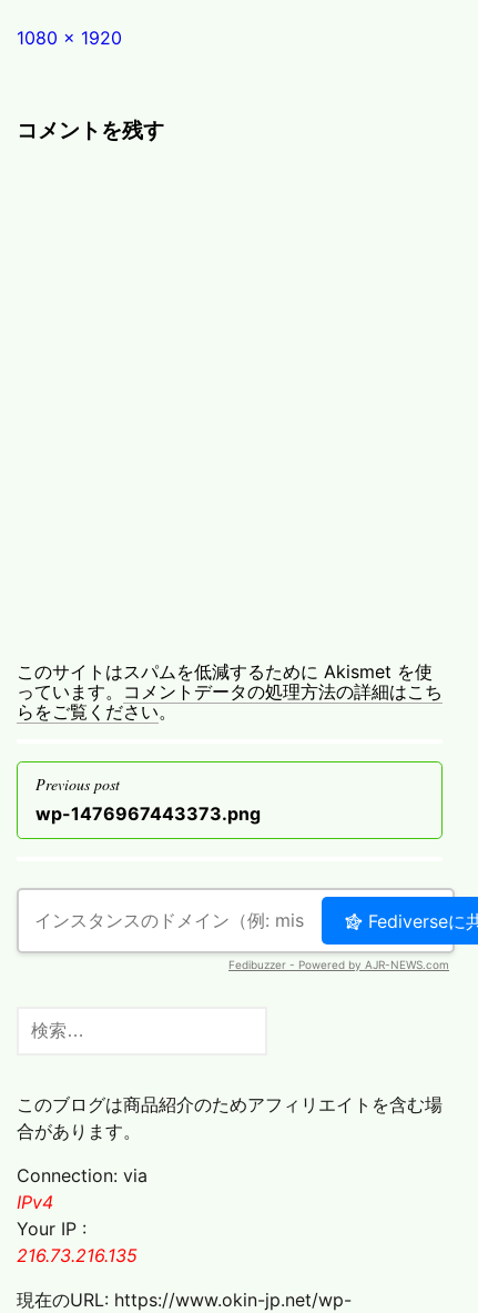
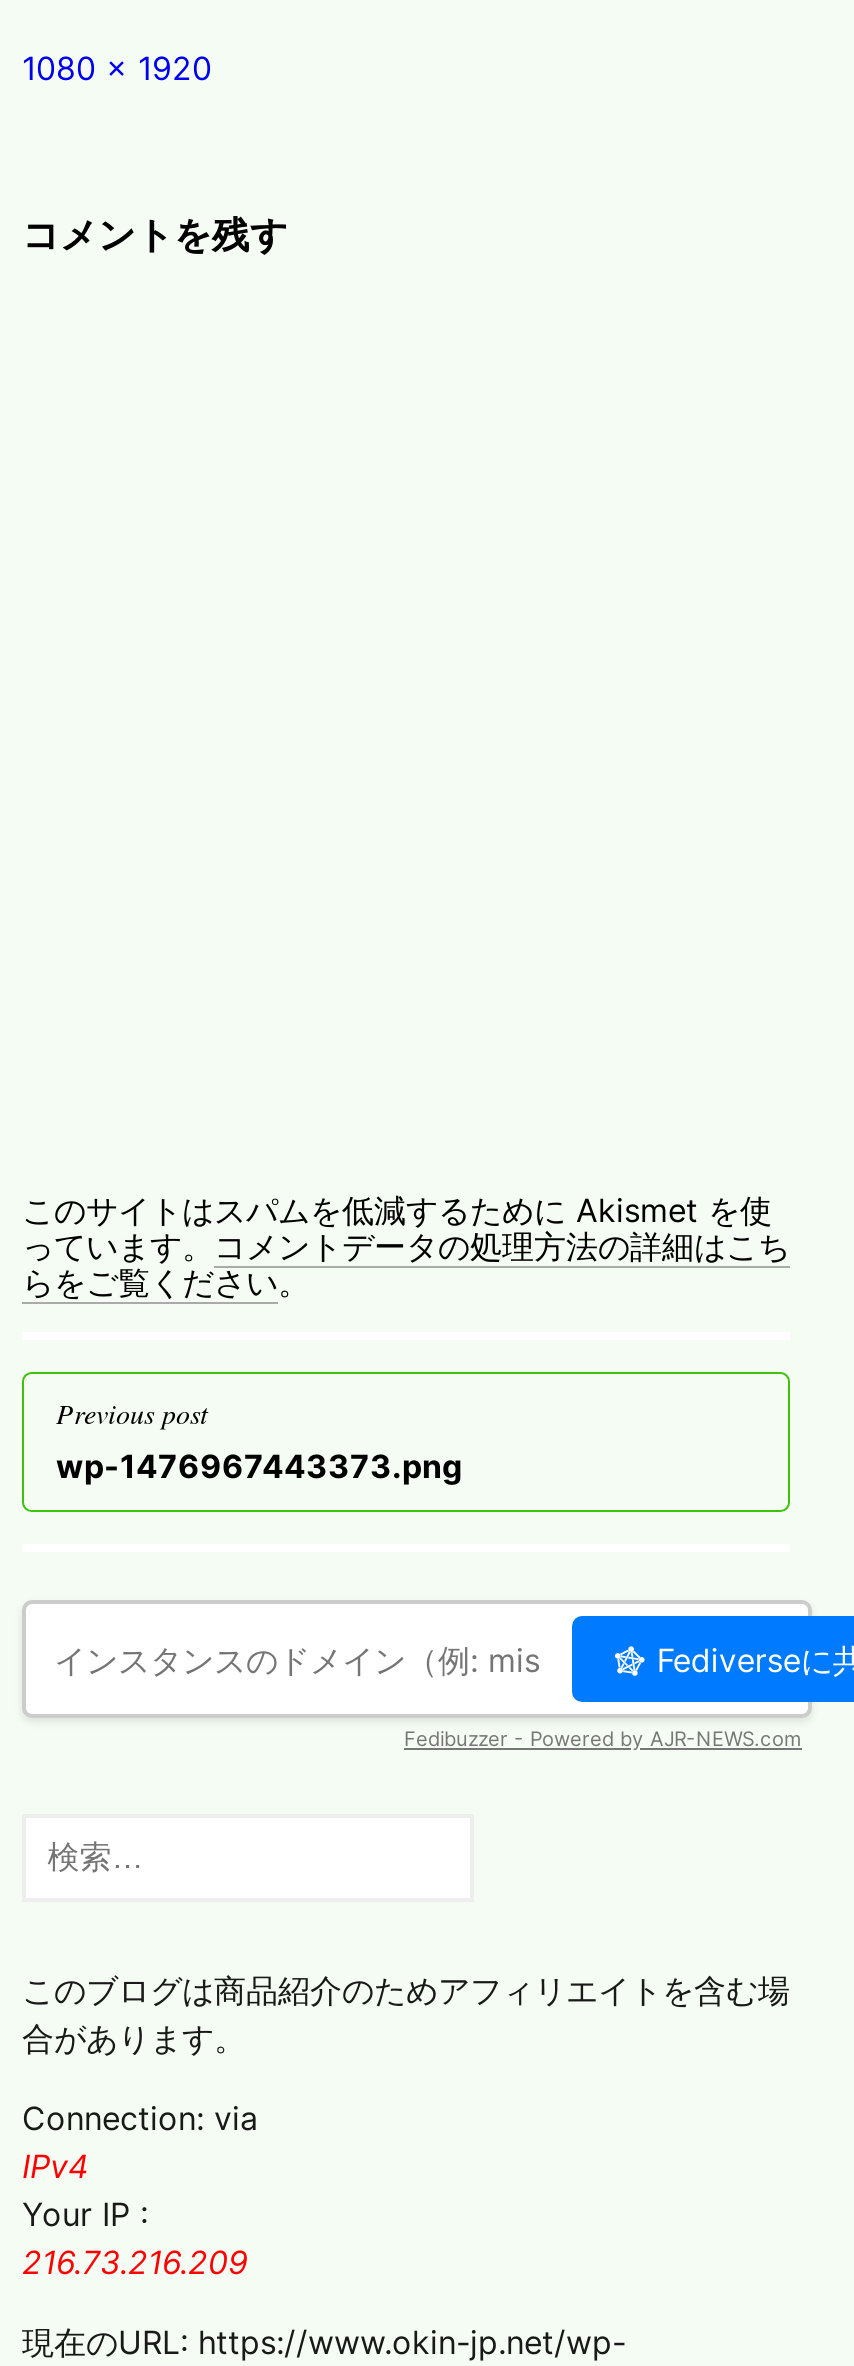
[17,1244,138,1266] 216.73.216.135 -> [22,2241,248,2281] 216.73.216.209

